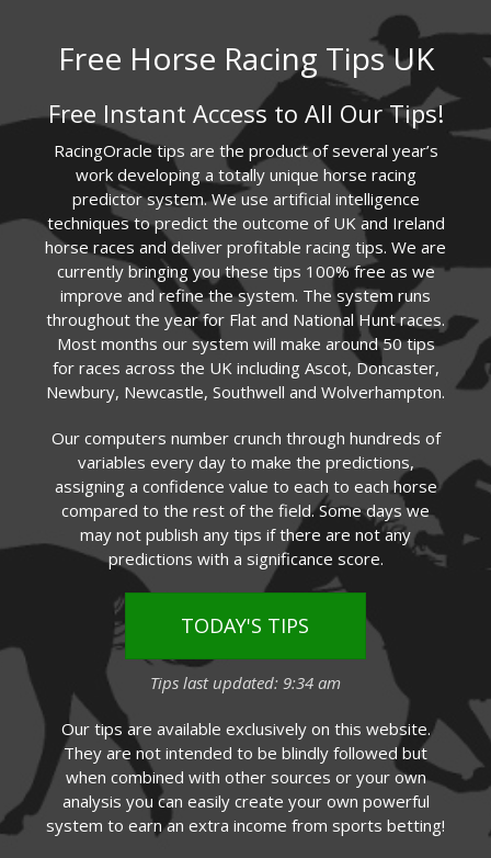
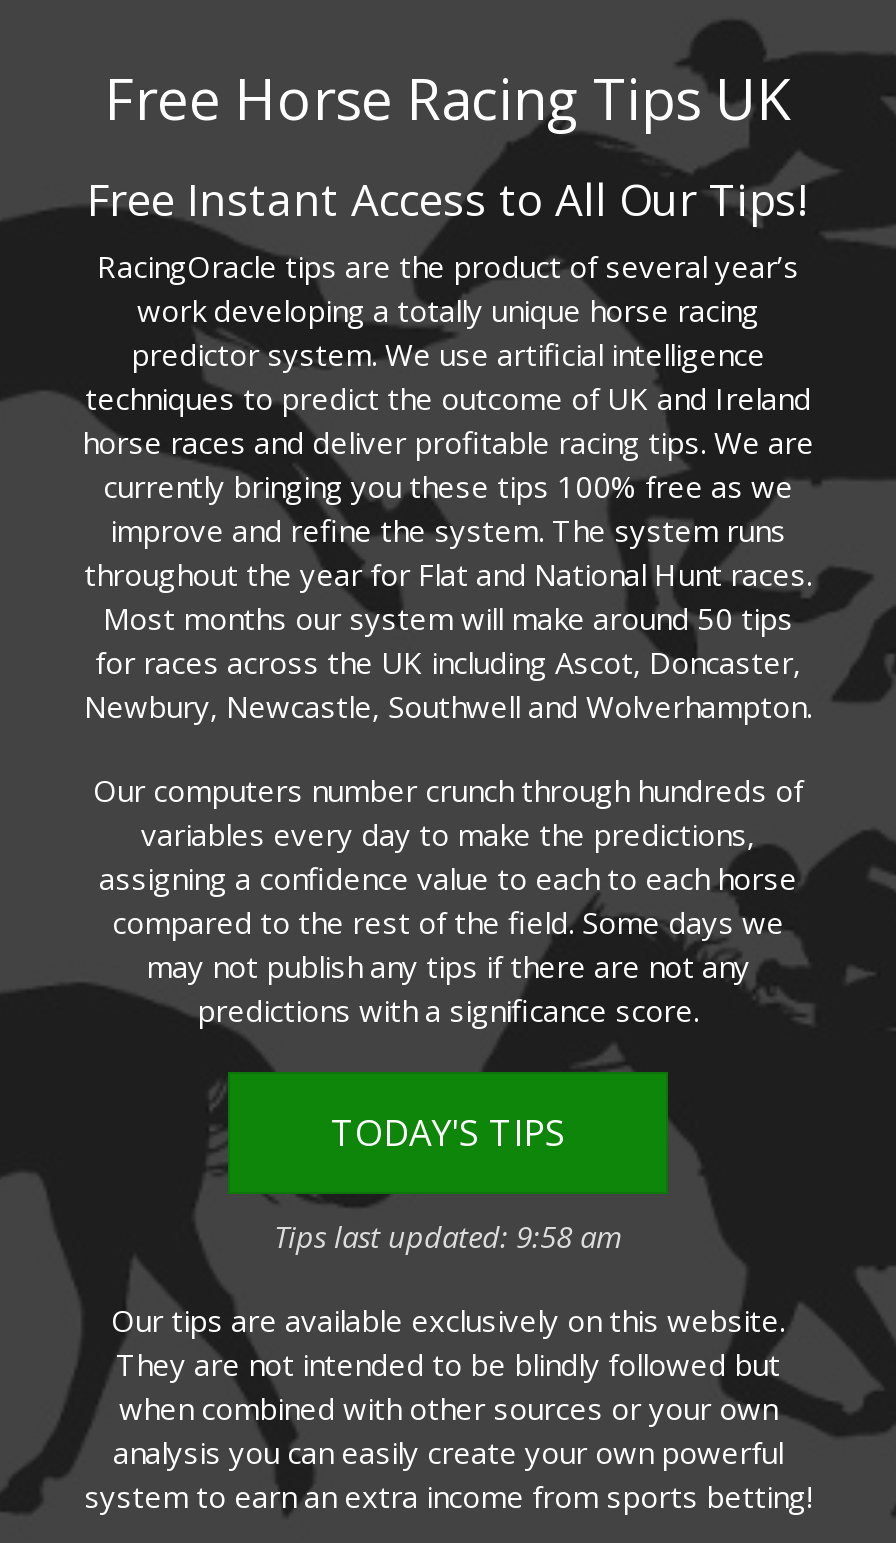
[150,672,341,694] Tips last updated: 9:34 am -> [274,1216,622,1256] Tips last updated: 9:58 am

